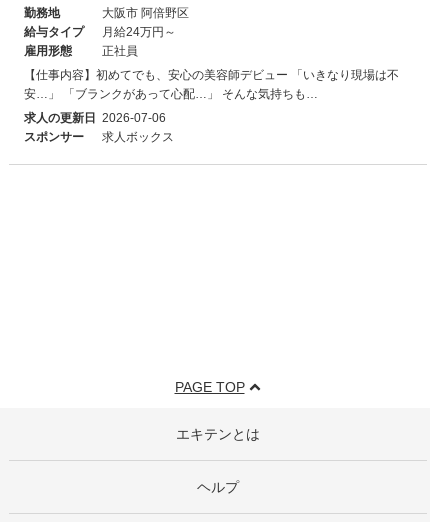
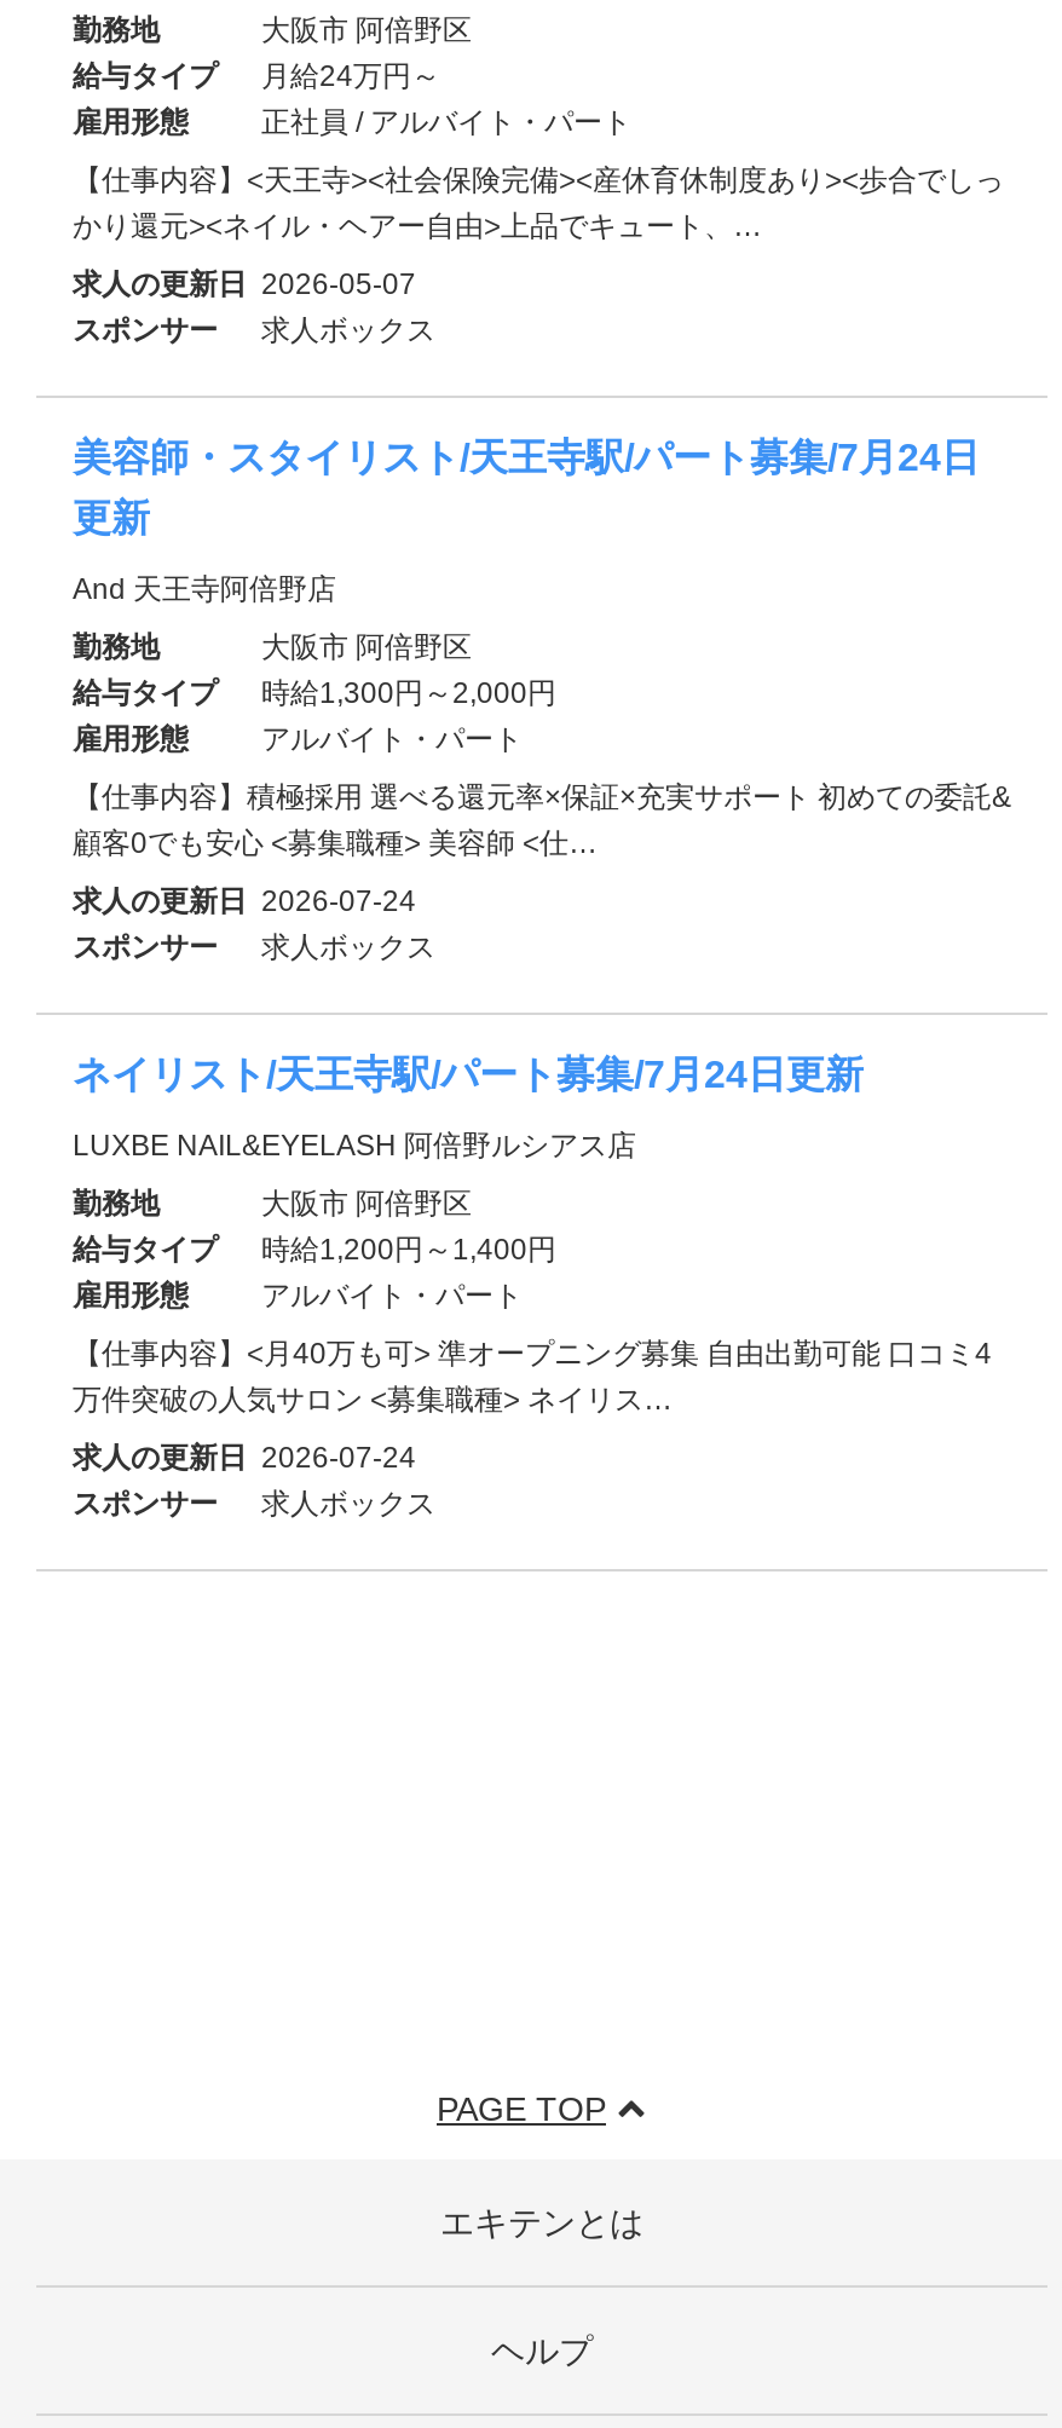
[24,44,399,125] 正社員 | 【仕事内容】初めてでも、安心の美容師デビュー 「いきなり現場は不 | 安…」 「ブランクがあって心配…」 そんな気持ちも… | 求人の更新日 2026-07-06 -> [73,105,1011,1474] 正社員 / アルバイト・パート | 【仕事内容】<天王寺><社会保険完備><産休育休制度あり><歩合でしっ | かり還元><ネイル・ヘアー自由>上品でキュート、… | 求人の更新日 2026-05-07 | スポンサー | 求人ボックス | 美容師・スタイリスト/天王寺駅/パート募集/7月24日 | 更新 | And 天王寺阿倍野店 | 勤務地 | 大阪市 阿倍野区 | 給与タイプ | 時給1,300円～2,000円 | 雇用形態 | アルバイト・パート | 【仕事内容】積極採用 選べる還元率×保証×充実サポート 初めての委託& | 顧客0でも安心 <募集職種> 美容師 <仕… | 求人の更新日 2026-07-24 | スポンサー | 求人ボックス | ネイリスト/天王寺駅/パート募集/7月24日更新 | LUXBE NAIL&EYELASH 阿倍野ルシアス店 | 勤務地 | 大阪市 阿倍野区 | 給与タイプ | 時給1,200円～1,400円 | 雇用形態 | アルバイト・パート | 【仕事内容】<月40万も可> 準オープニング募集 自由出勤可能 口コミ4 | 万件突破の人気サロン <募集職種> ネイリス… | 求人の更新日 2026-07-24

